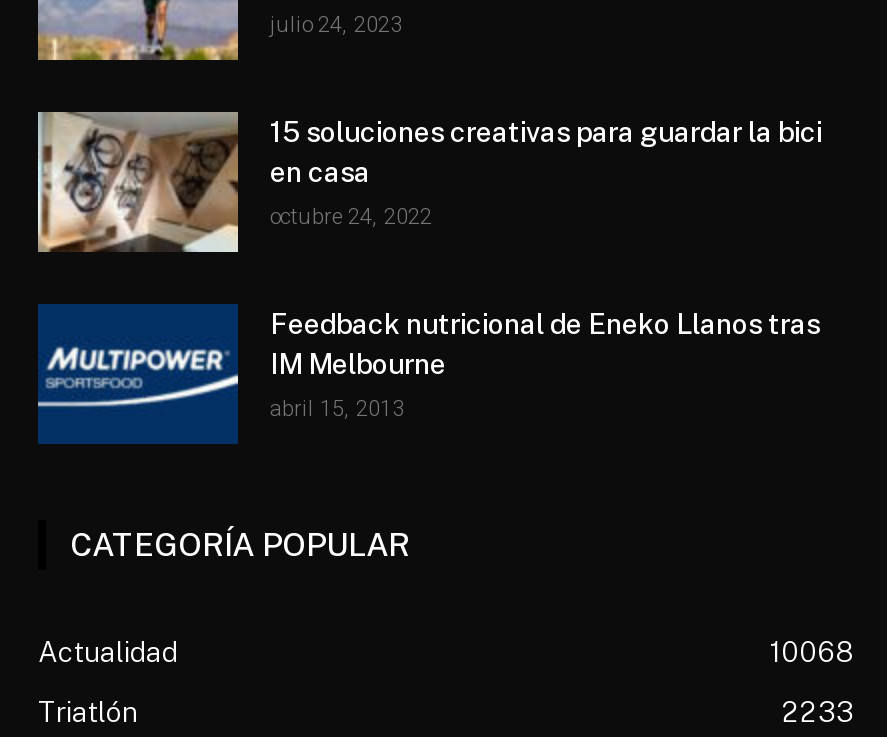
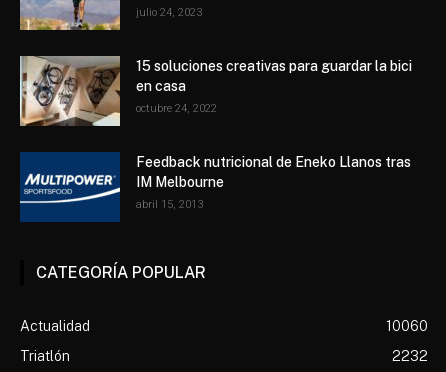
[770,635,854,667] 10068 -> [386,318,428,334] 10060
[782,695,854,727] 2233 -> [392,348,428,364] 2232

